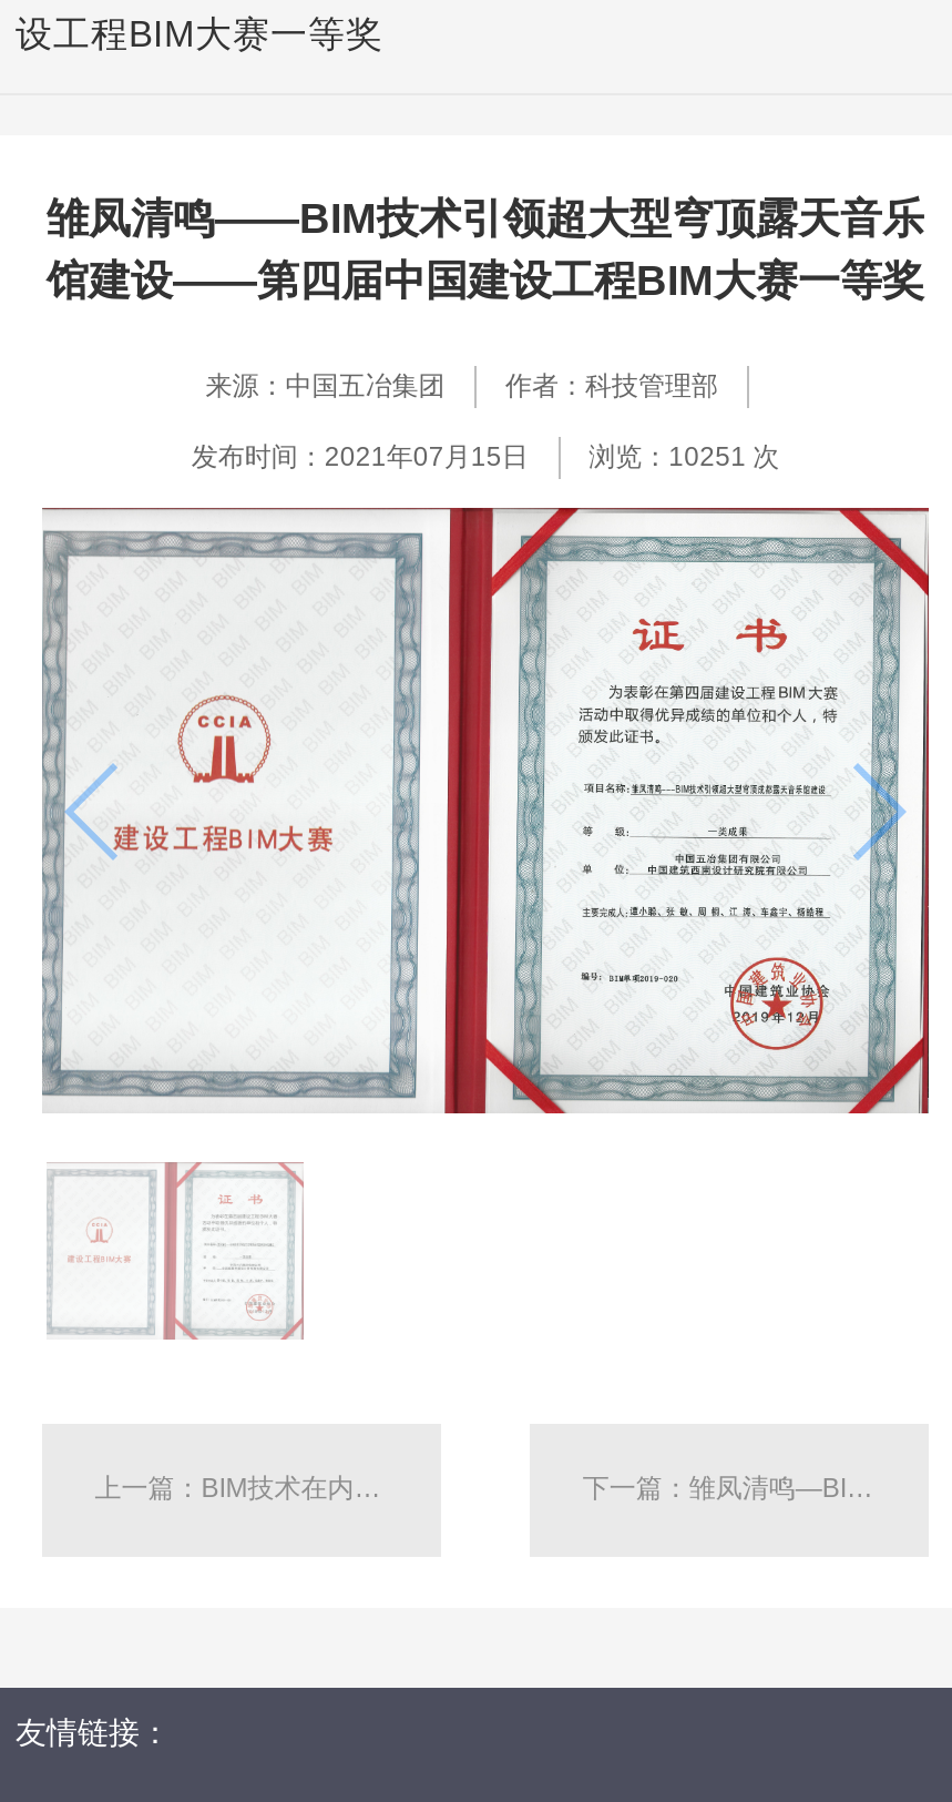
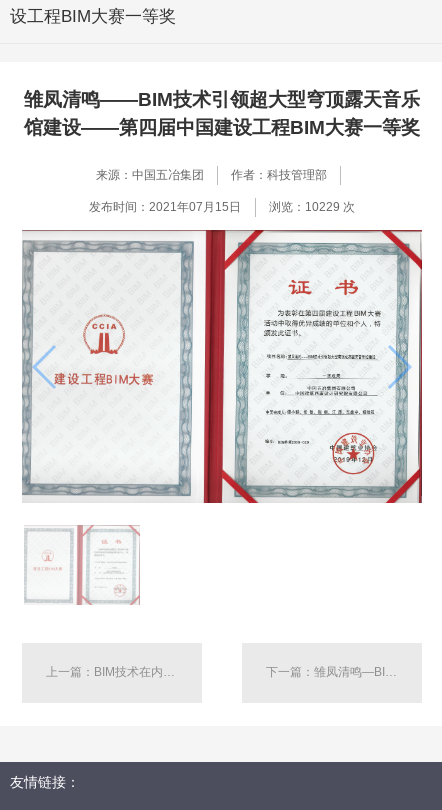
[191,440,780,472] 发布时间：2021年07月15日 浏览：10251 次 -> [89,200,355,214] 发布时间：2021年07月15日 浏览：10229 次

